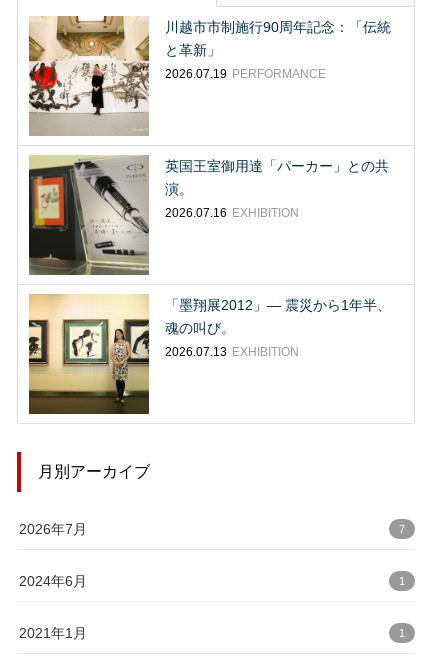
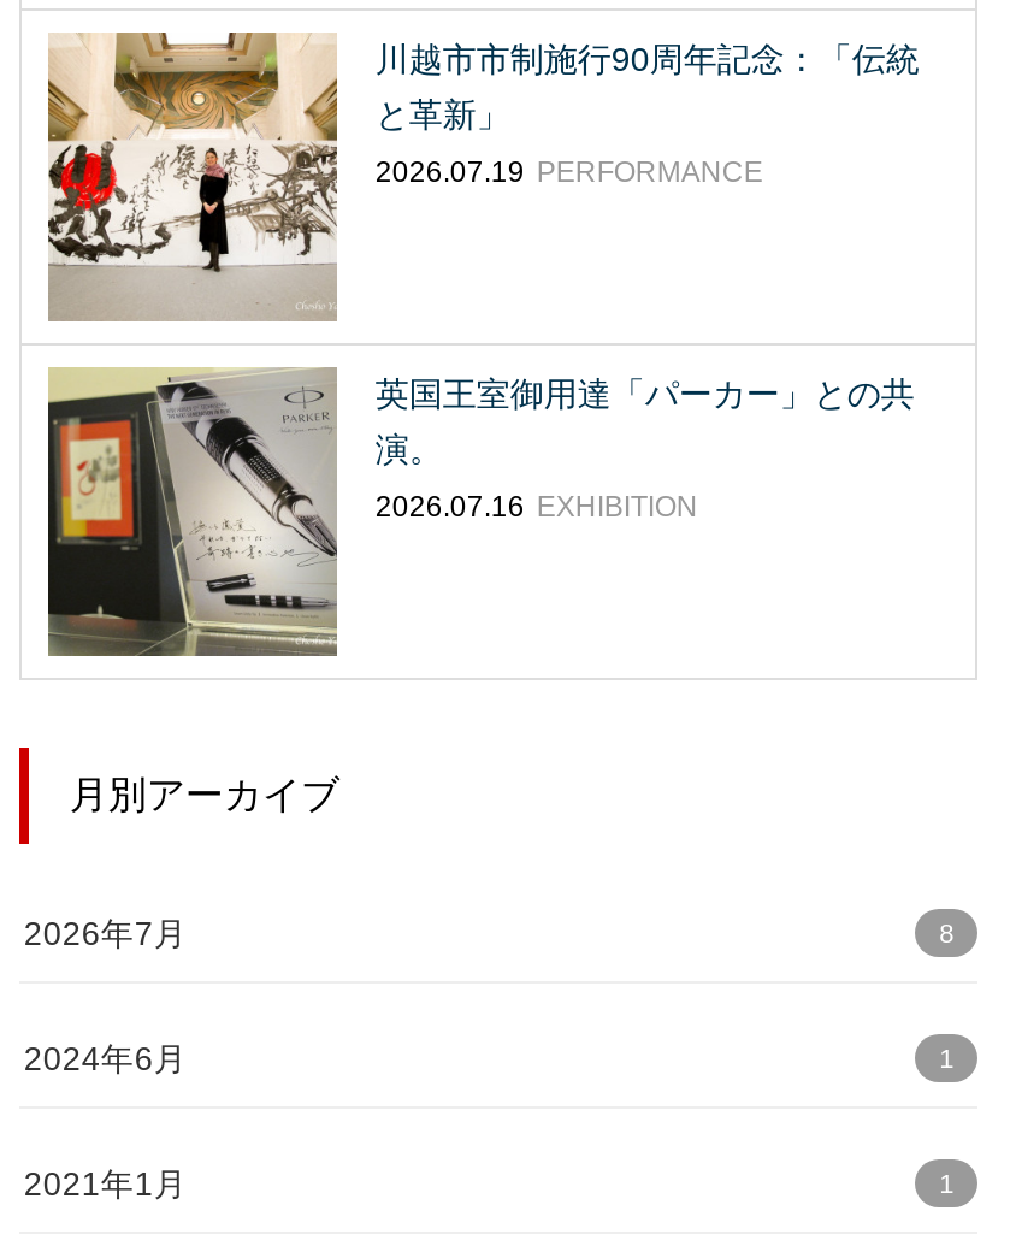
[28,294,391,414] [image] | 「墨翔展2012」― 震災から1年半、 | 魂の叫び。 | 2026.07.13 EXHIBITION -> none
[399,523,405,535] 7 -> [939,920,954,948] 8

